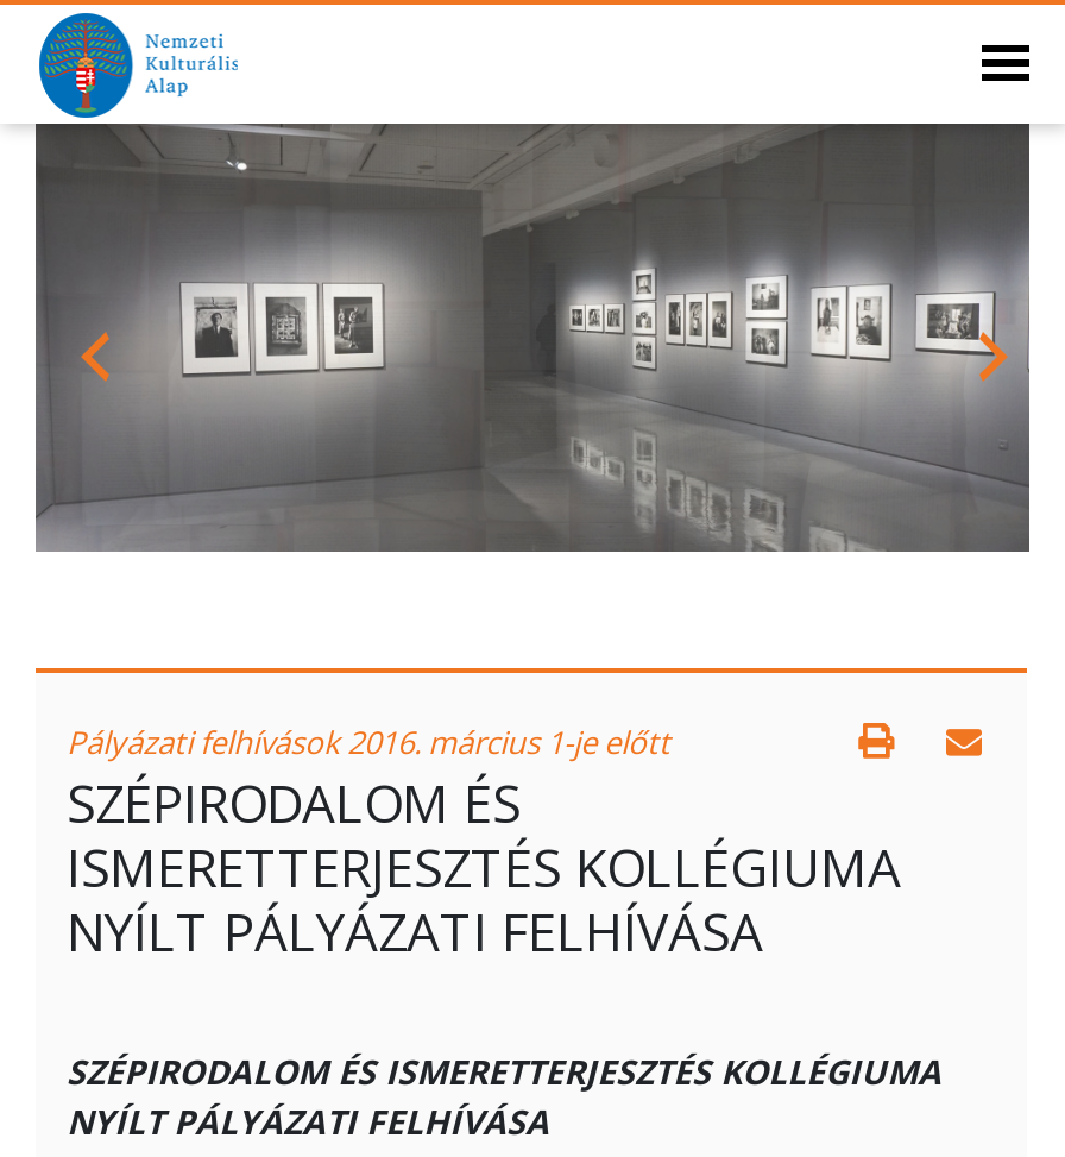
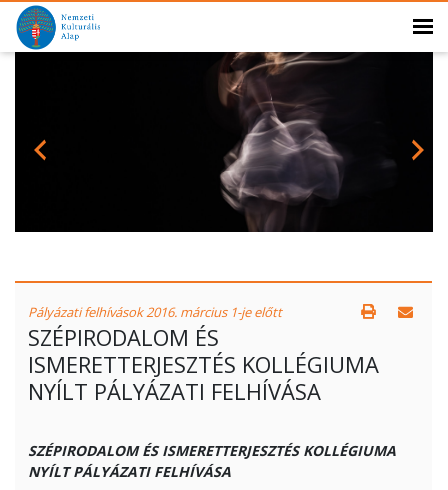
[33,121,1032,554] [image] -> [14,51,433,233] [image]

